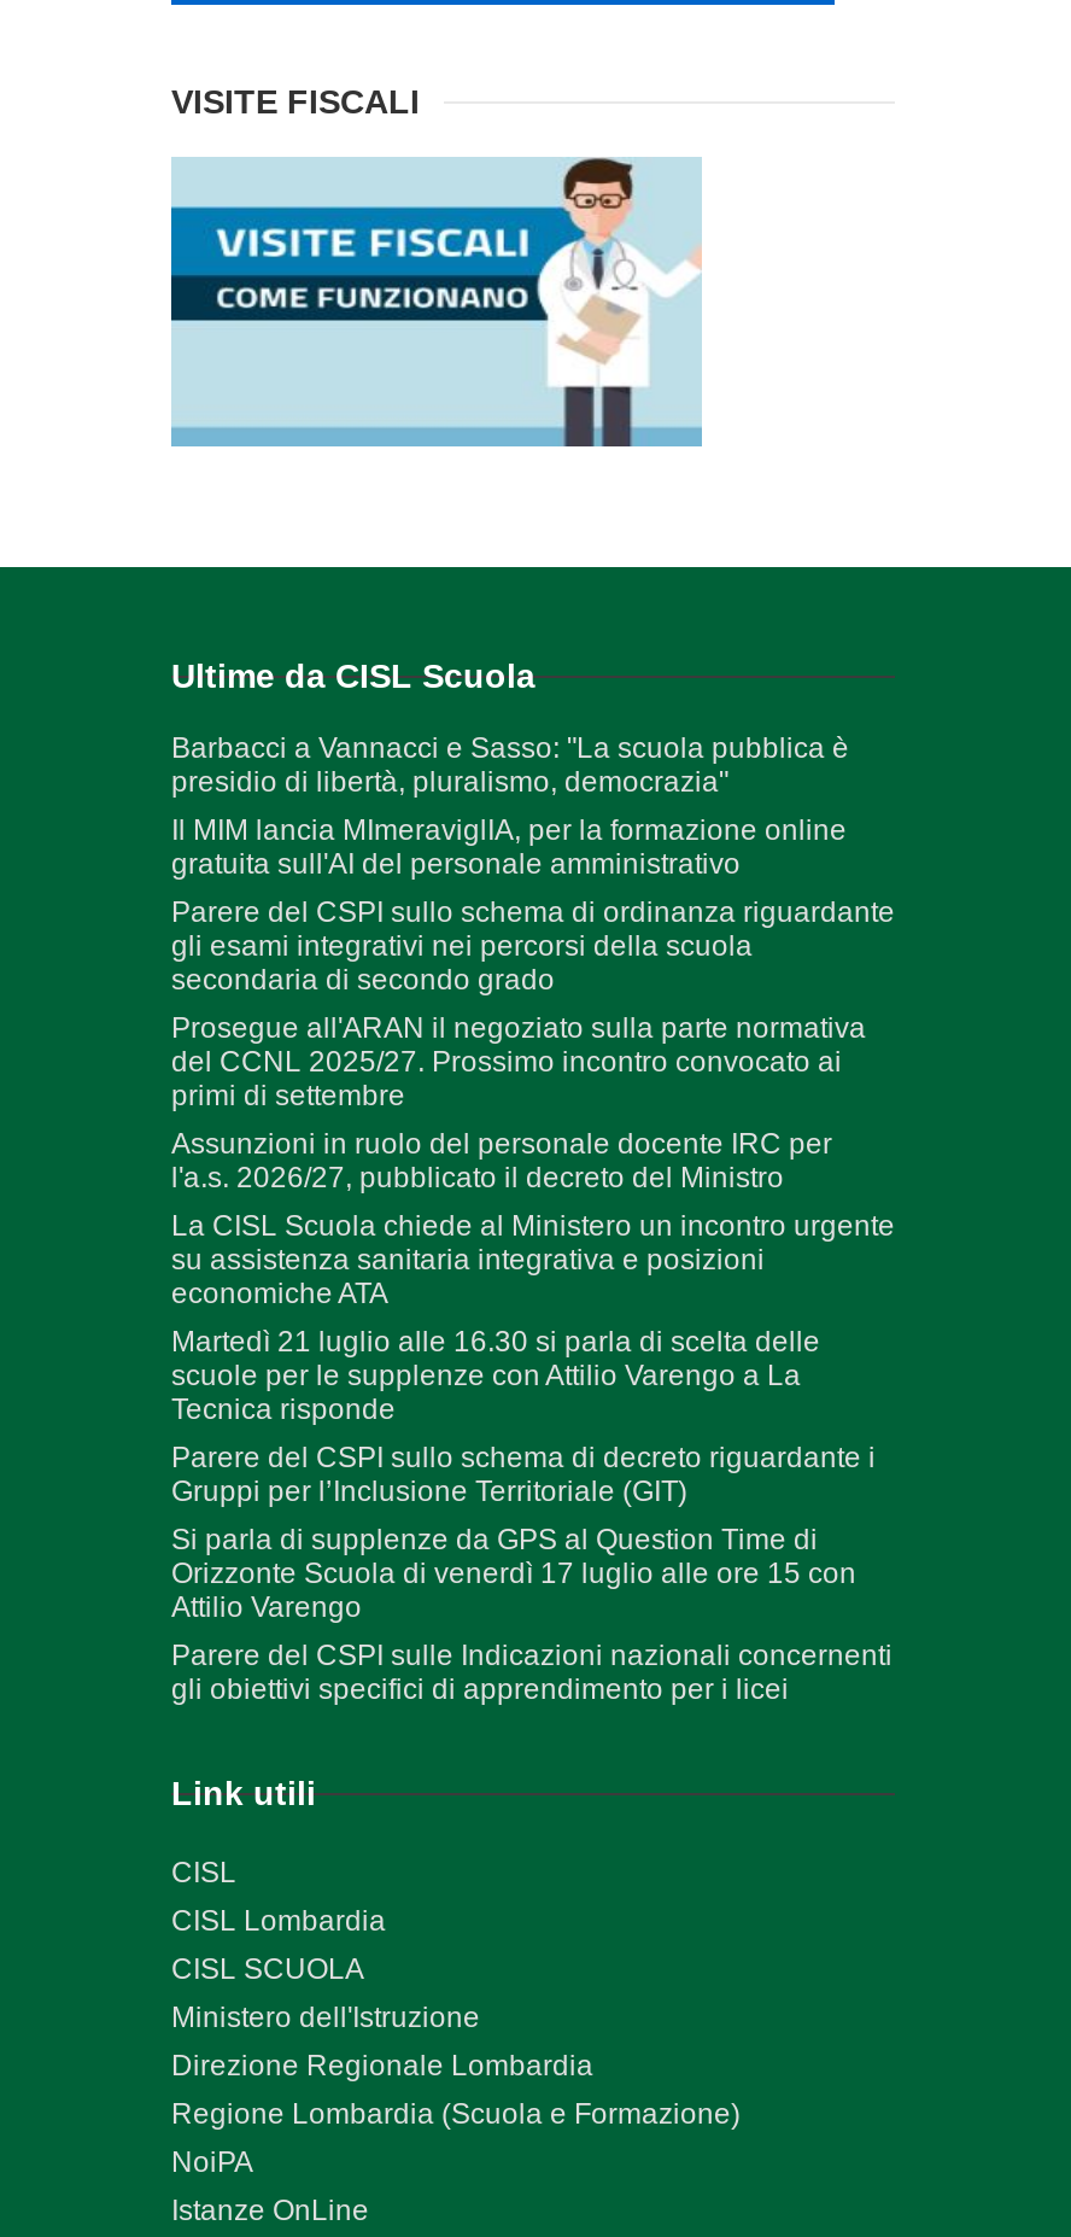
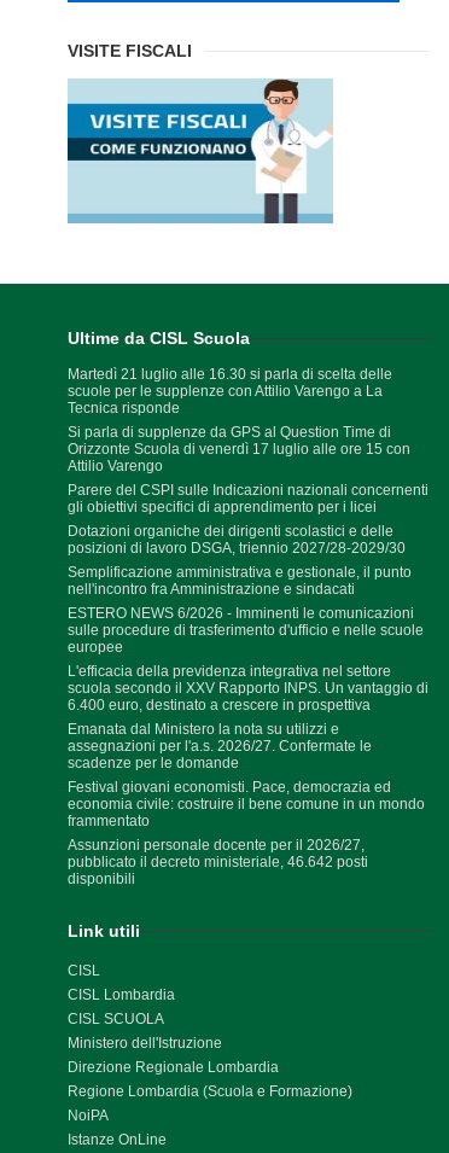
[171,730,895,1309] Barbacci a Vannacci e Sasso: "La scuola pubblica è | presidio di libertà, pluralismo, democrazia" | Il MIM lancia MImeraviglIA, per la formazione online | gratuita sull'AI del personale amministrativo | Parere del CSPI sullo schema di ordinanza riguardante | gli esami integrativi nei percorsi della scuola | secondaria di secondo grado | Prosegue all'ARAN il negoziato sulla parte normativa | del CCNL 2025/27. Prossimo incontro convocato ai | primi di settembre | Assunzioni in ruolo del personale docente IRC per | l'a.s. 2026/27, pubblicato il decreto del Ministro | La CISL Scuola chiede al Ministero un incontro urgente | su assistenza sanitaria integrativa e posizioni | economiche ATA -> none
moved [171,1324,820,1425] -> [68,365,392,416]: Martedì 21 luglio alle 16.30 si parla di scelta delle | scuole per le supplenze con Attilio Varengo a La | Tecnica risponde
[171,1439,876,1507] Parere del CSPI sullo schema di decreto riguardante i | Gruppi per l’Inclusione Territoriale (GIT) -> none
moved [171,1521,892,1705] -> [68,423,428,515]: Si parla di supplenze da GPS al Question Time di | Orizzonte Scuola di venerdì 17 luglio alle ore 15 con | Attilio Varengo | Parere del CSPI sulle Indicazioni nazionali concernenti | gli obiettivi specifici di apprendimento per i licei
none -> [68,522,428,887] Dotazioni organiche dei dirigenti scolastici e delle | posizioni di lavoro DSGA, triennio 2027/28-2029/30 | Semplificazione amministrativa e gestionale, il punto | nell'incontro fra Amministrazione e sindacati | ESTERO NEWS 6/2026 - Imminenti le comunicazioni | sulle procedure di trasferimento d'ufficio e nelle scuole | europee | L'efficacia della previdenza integrativa nel settore | scuola secondo il XXV Rapporto INPS. Un vantaggio di | 6.400 euro, destinato a crescere in prospettiva | Emanata dal Ministero la nota su utilizzi e | assegnazioni per l'a.s. 2026/27. Confermate le | scadenze per le domande | Festival giovani economisti. Pace, democrazia ed | economia civile: costruire il bene comune in un mondo | frammentato | Assunzioni personale docente per il 2026/27, | pubblicato il decreto ministeriale, 46.642 posti | disponibili

